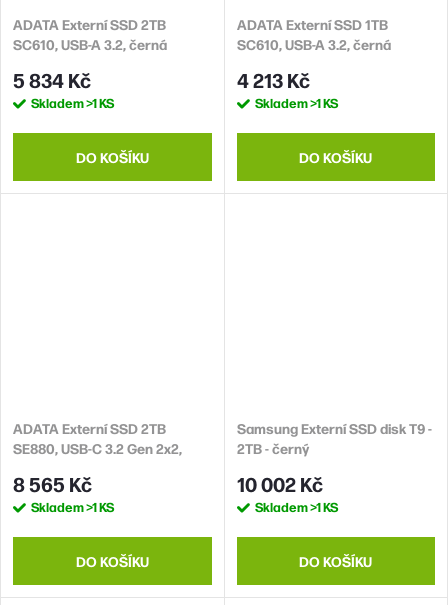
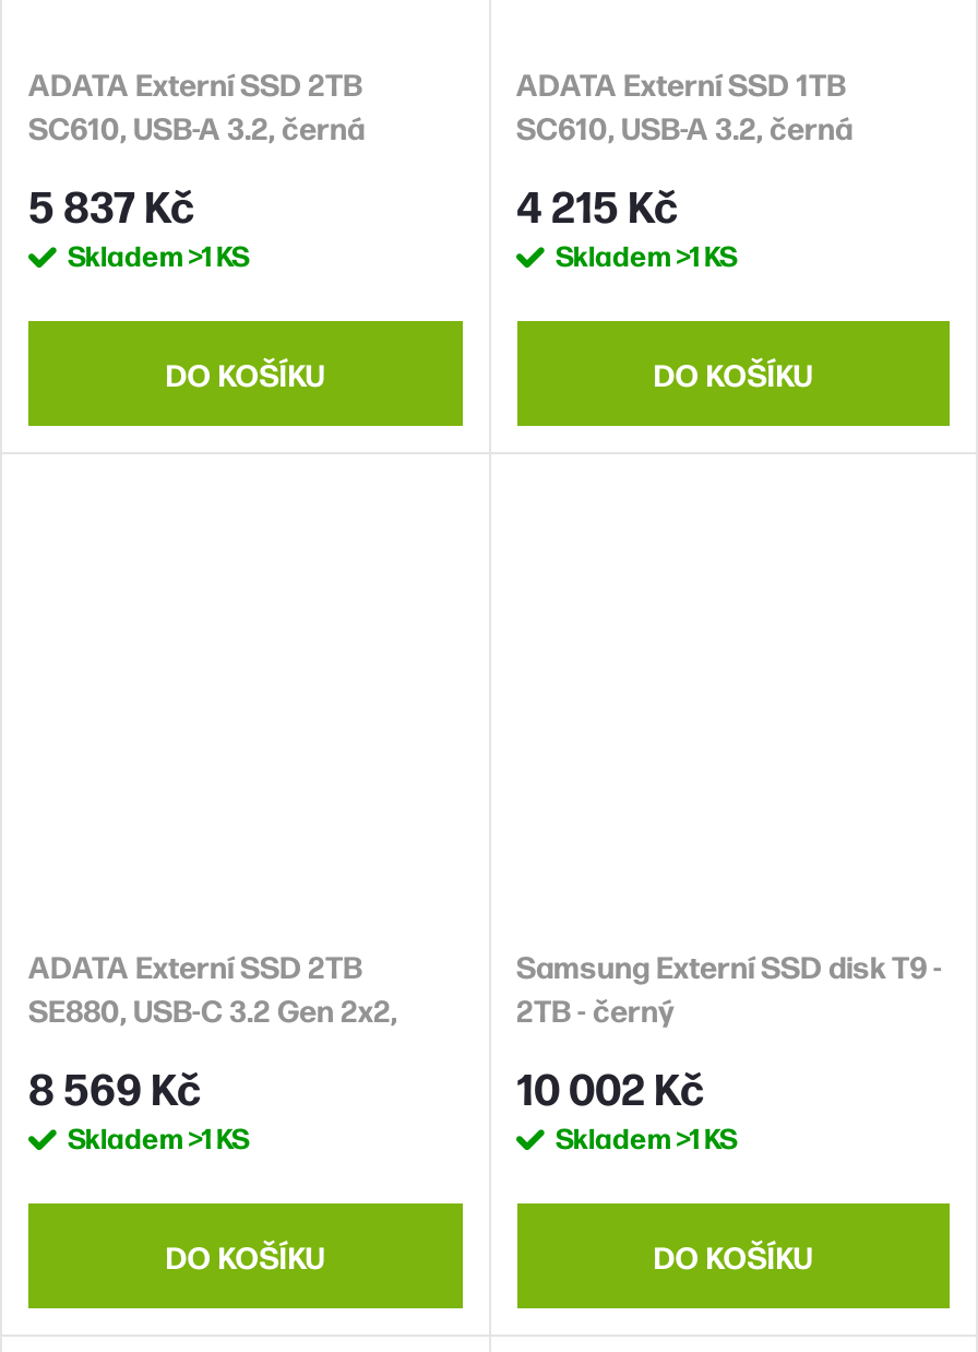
[13,66,91,93] 5 834 Kč -> [28,175,194,233] 5 837 Kč
[236,66,309,93] 4 213 Kč -> [516,175,678,233] 4 215 Kč
[13,470,92,497] 8 565 Kč -> [28,1056,201,1115] 8 569 Kč

